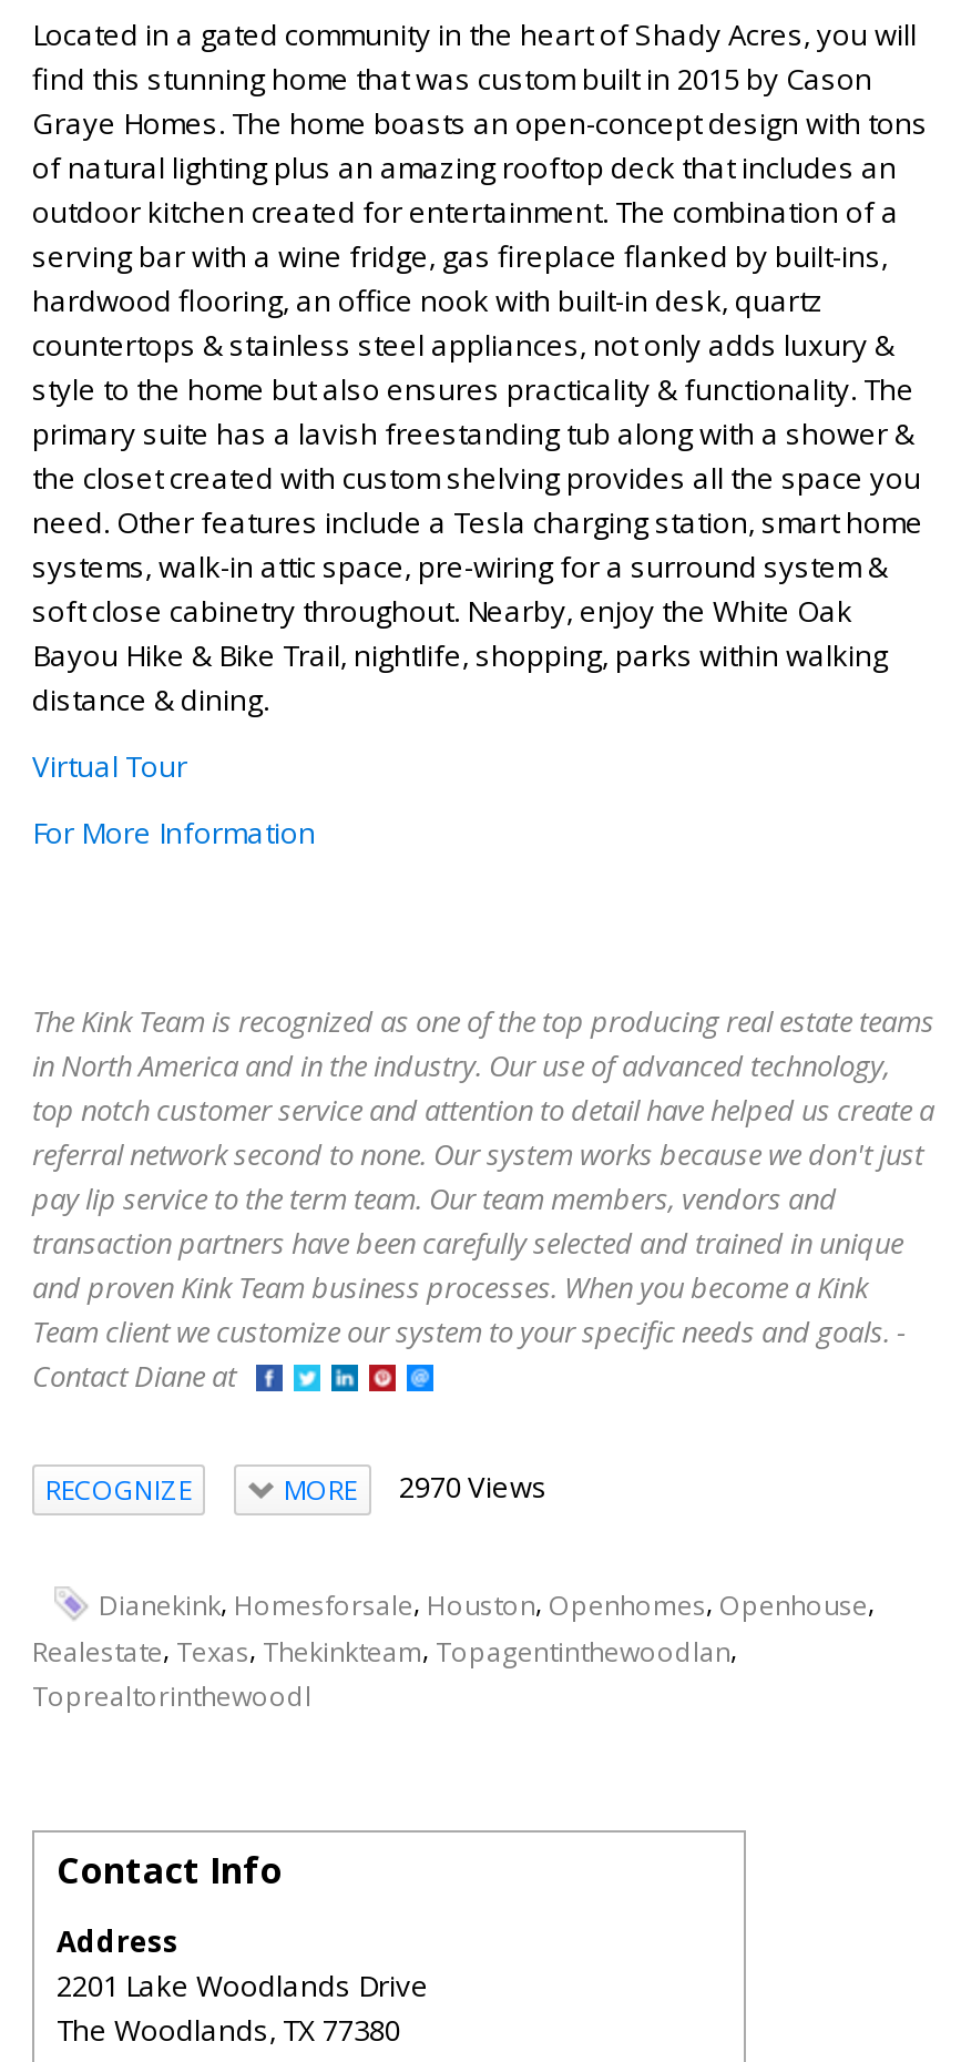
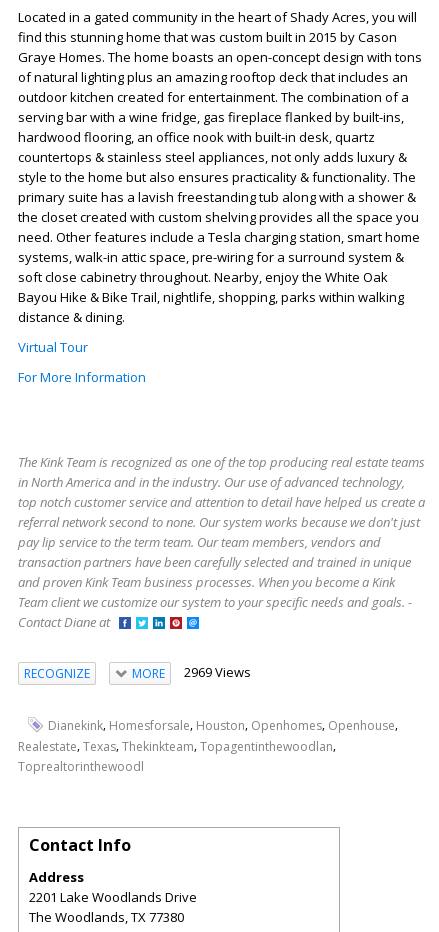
[284,1467,548,1509] MORE 2970 Views -> [131,663,250,682] MORE 2969 Views

